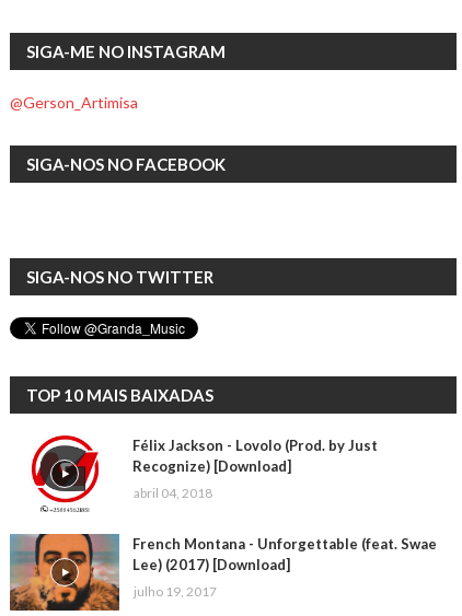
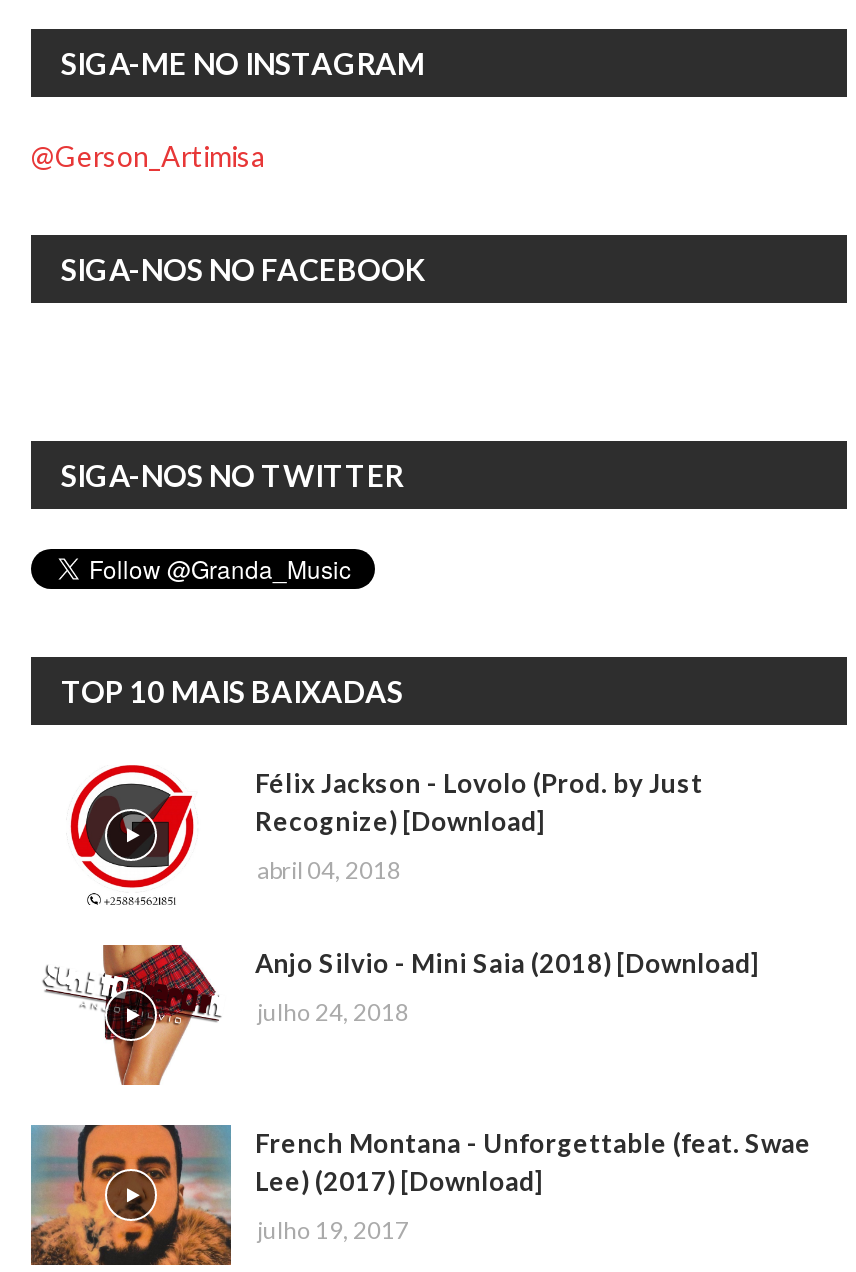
none -> [41,943,759,1085] [image] | Anjo Silvio - Mini Saia (2018) [Download] | julho 24, 2018

